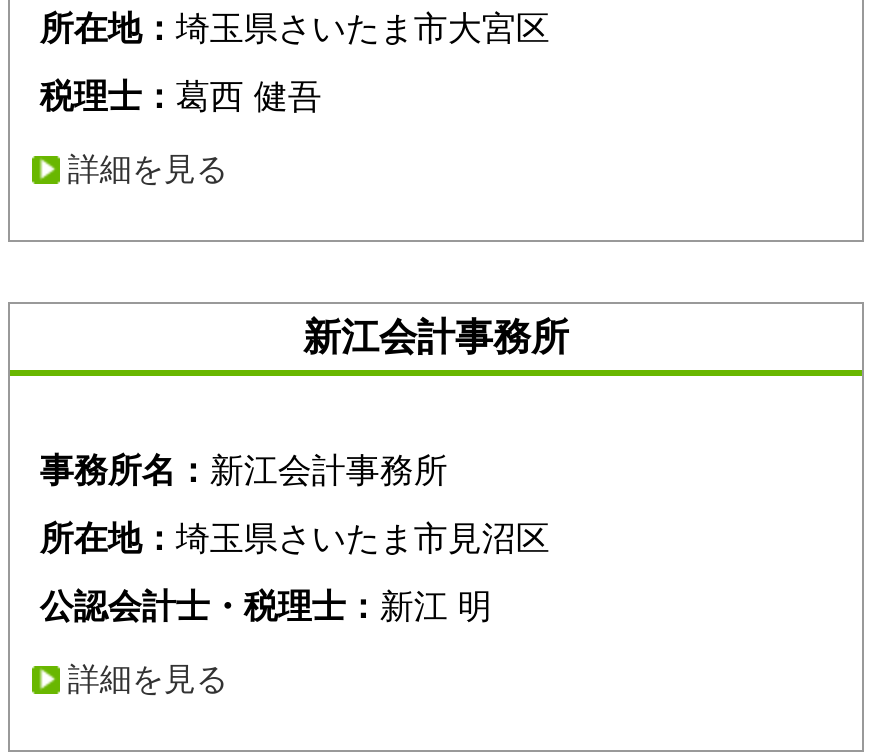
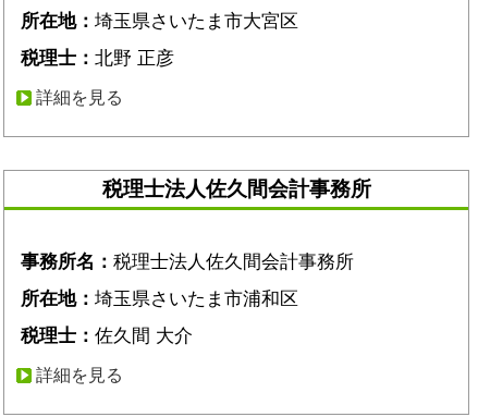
[40,79,322,117] 税理士：葛西 健吾 -> [20,48,174,69] 税理士：北野 正彦
[303,316,569,358] 新江会計事務所 -> [102,177,371,200] 税理士法人佐久間会計事務所
[40,453,448,491] 事務所名：新江会計事務所 -> [20,252,354,273] 事務所名：税理士法人佐久間会計事務所
[40,521,550,559] 所在地：埼玉県さいたま市見沼区 -> [20,289,298,310] 所在地：埼玉県さいたま市浦和区
[40,589,492,627] 公認会計士・税理士：新江 明 -> [20,326,193,347] 税理士：佐久間 大介

